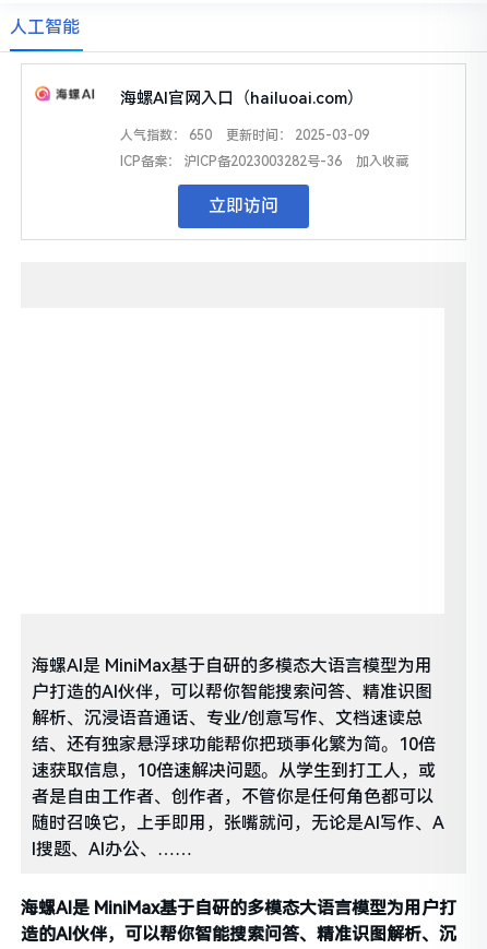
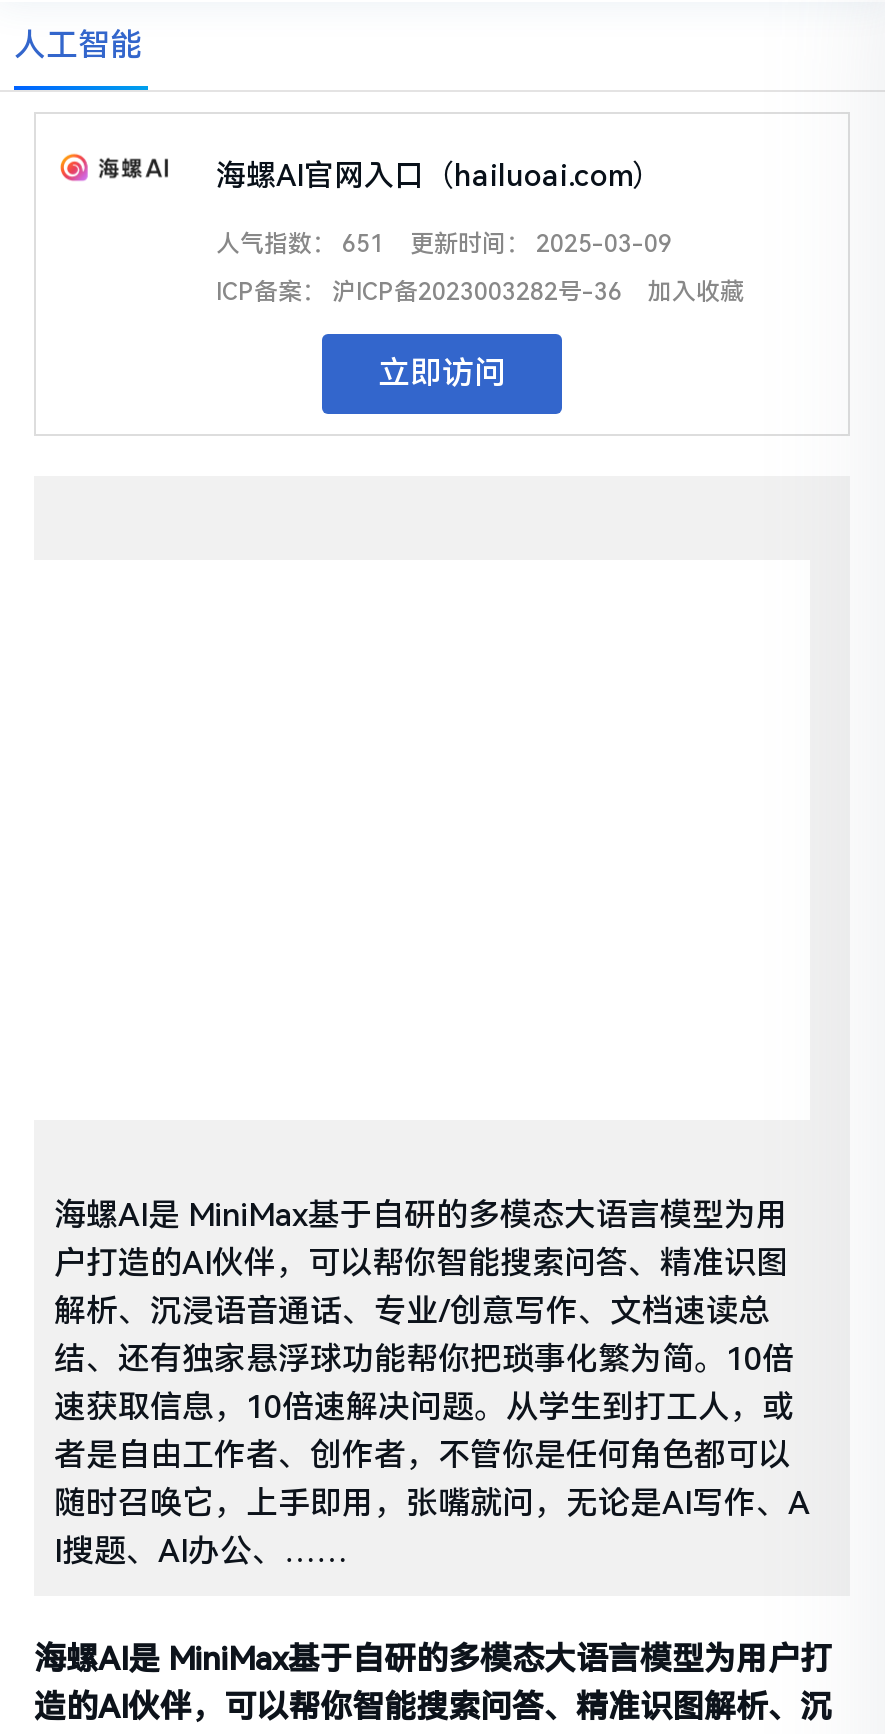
[120,128,369,143] 人气指数： 650 更新时间：2025-03-09 -> [216,230,672,258] 人气指数： 651 更新时间：2025-03-09

